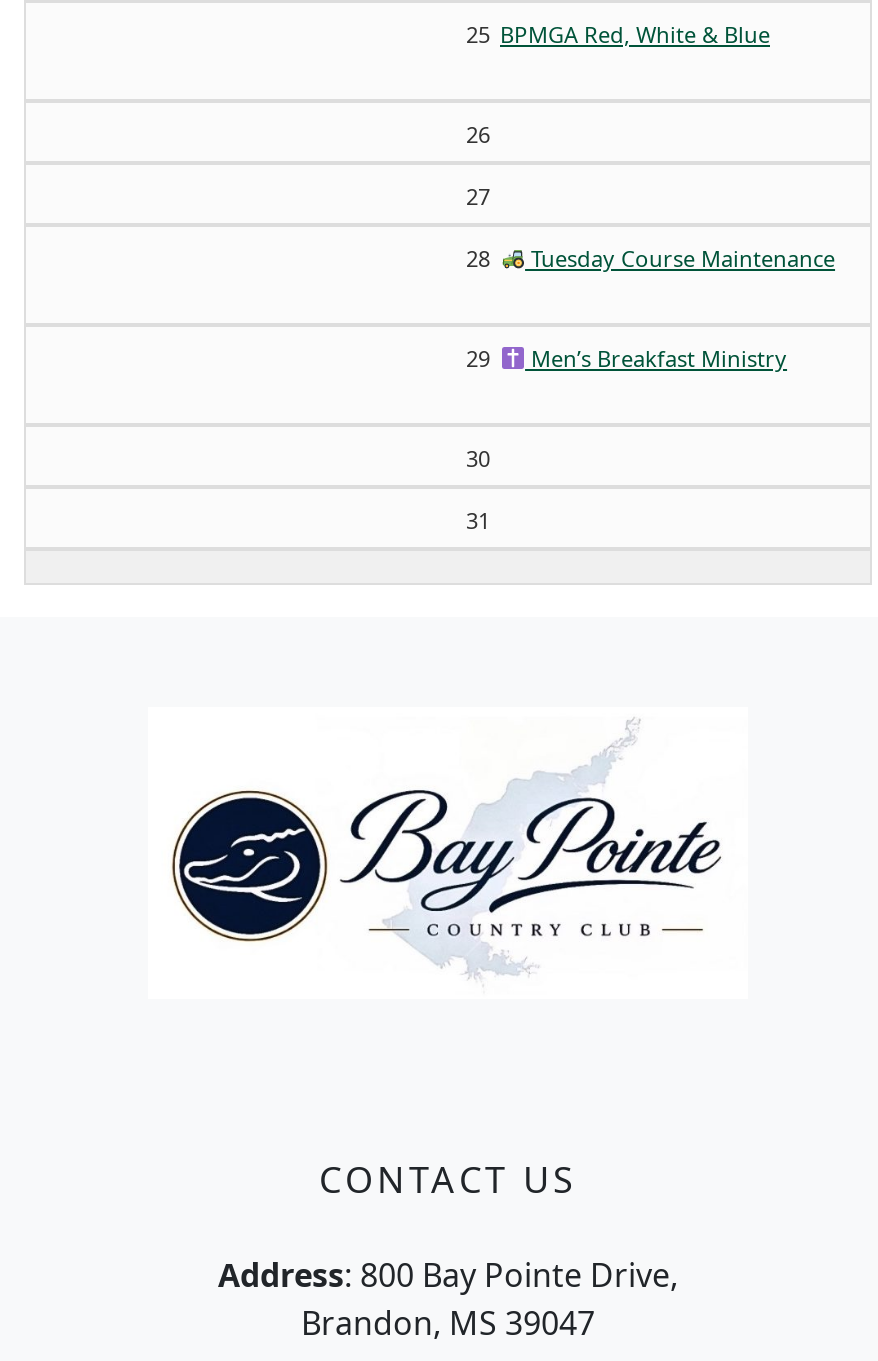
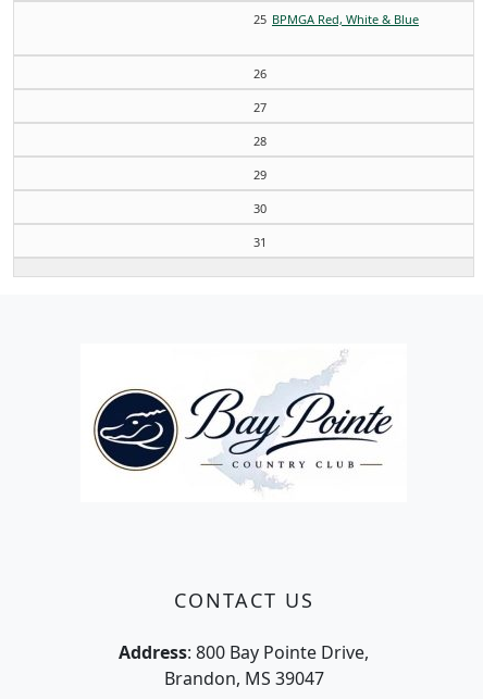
[525,243,835,273] Tuesday Course Maintenance -> none
[525,343,787,373] Men’s Breakfast Ministry -> none

